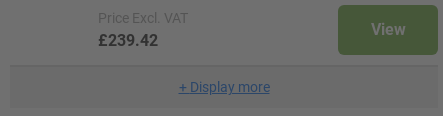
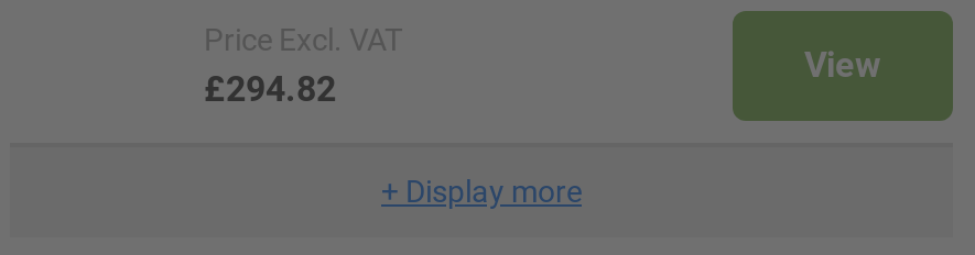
[98,30,158,49] £239.42 -> [204,67,336,109] £294.82

